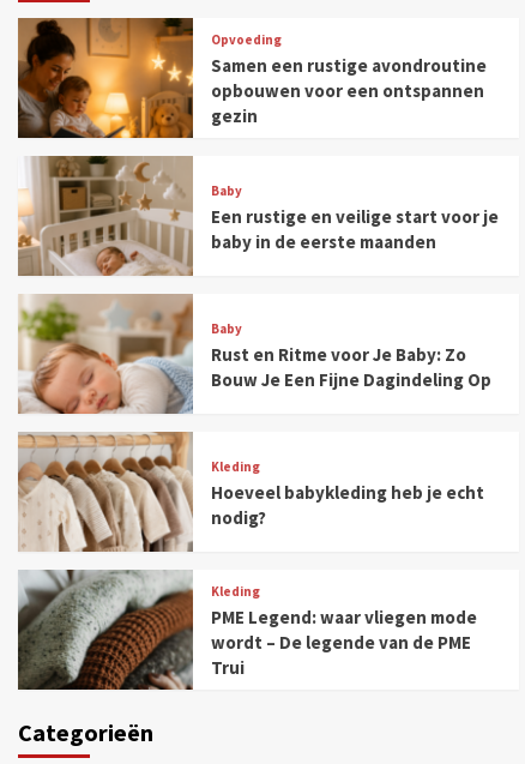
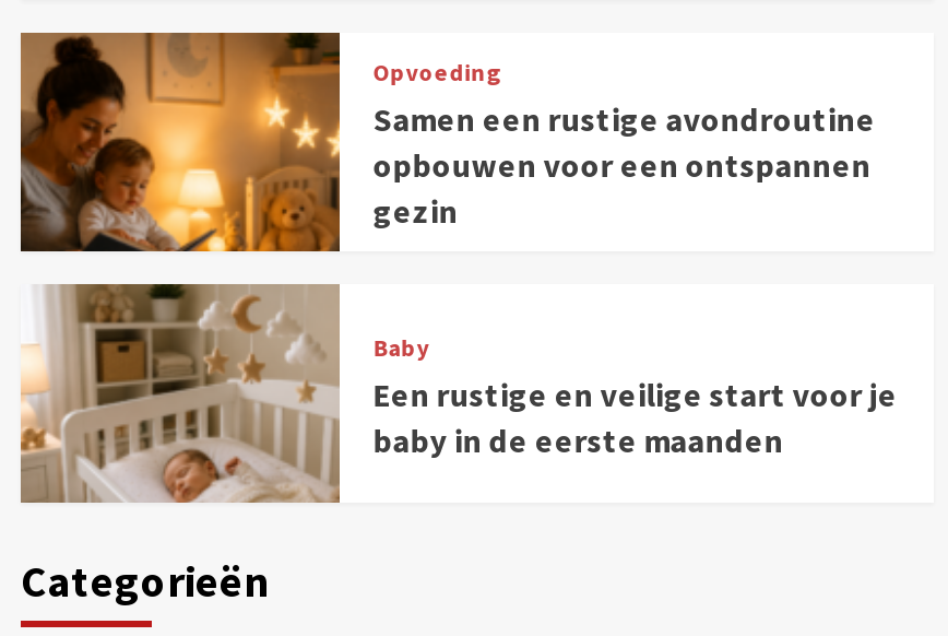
[17,294,492,415] [image] | Baby | Rust en Ritme voor Je Baby: Zo | Bouw Je Een Fijne Dagindeling Op -> none
[18,431,485,679] [image] | Kleding | Hoeveel babykleding heb je echt | nodig? | Kleding | PME Legend: waar vliegen mode | wordt – De legende van de PME | Trui -> none
[17,570,193,691] [image] -> none

